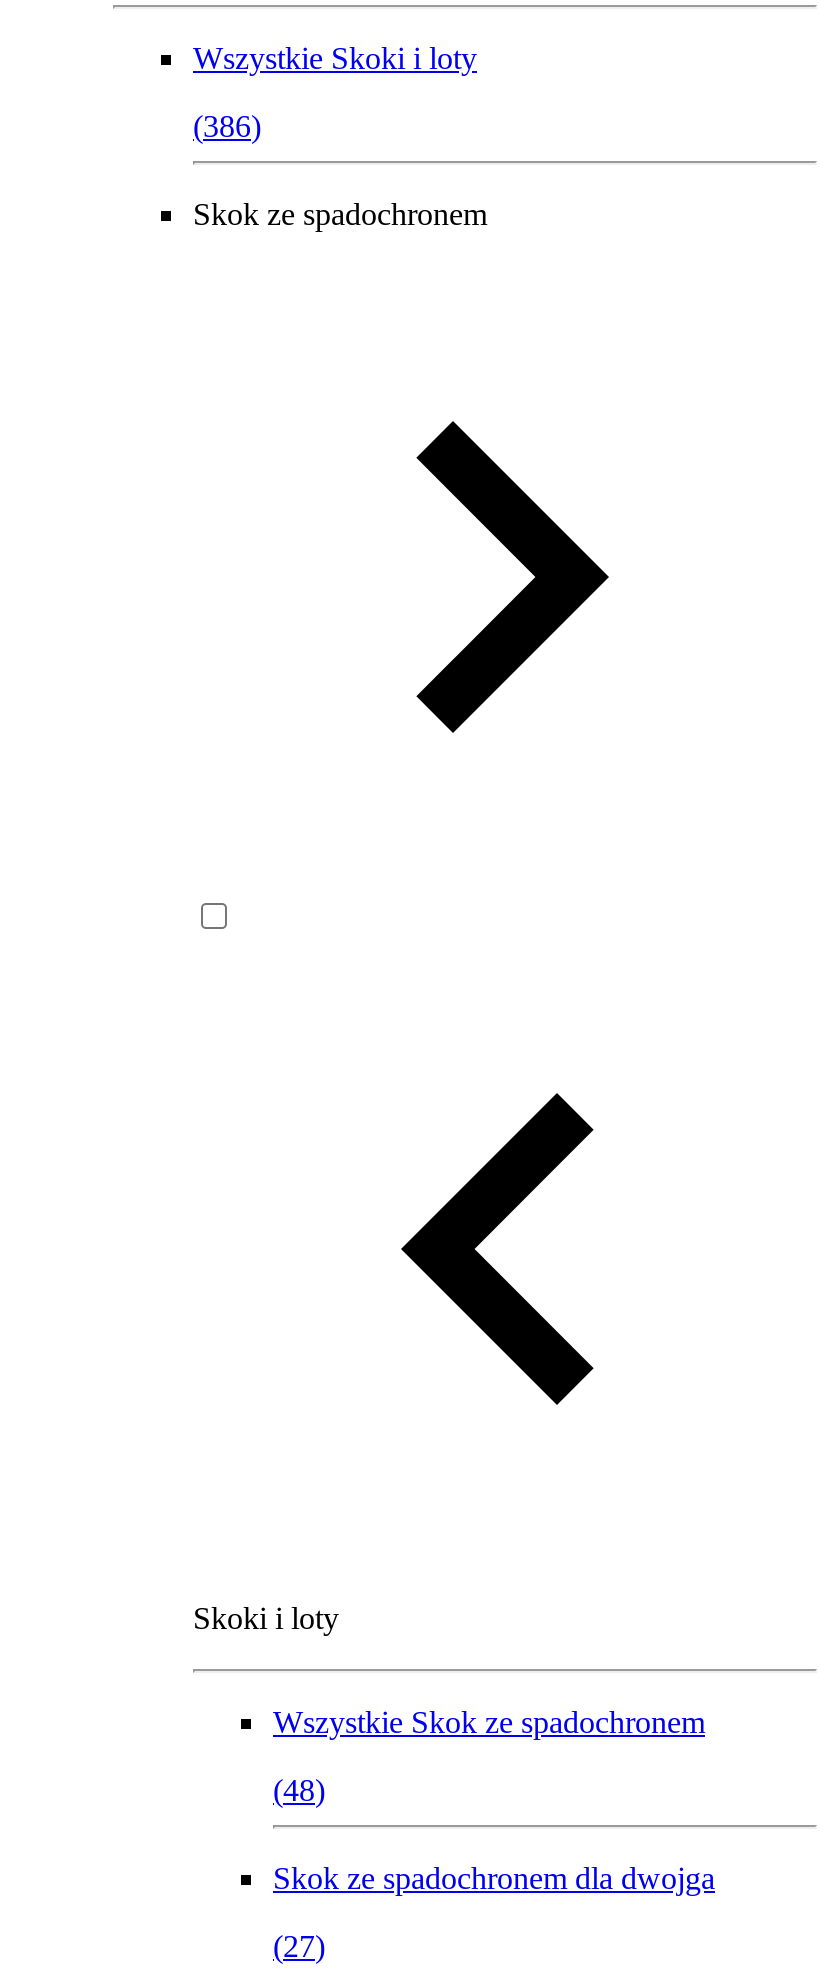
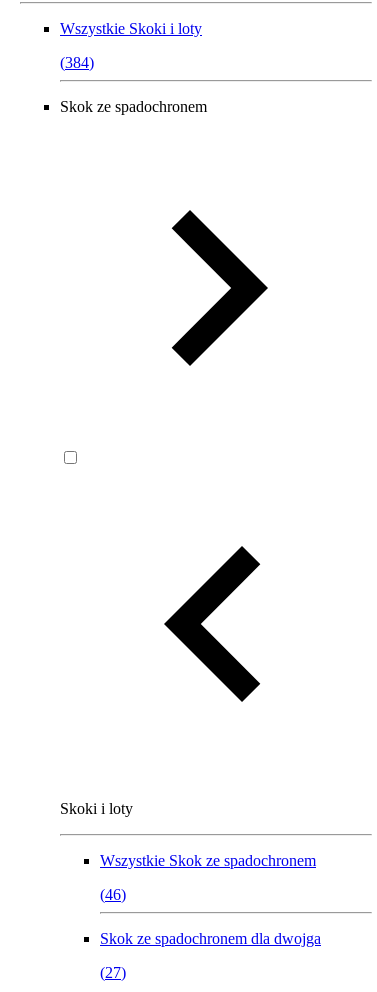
[193,109,261,143] (386) -> [60,54,94,71] (384)
[273,1773,325,1807] (48) -> [100,886,126,903] (46)

